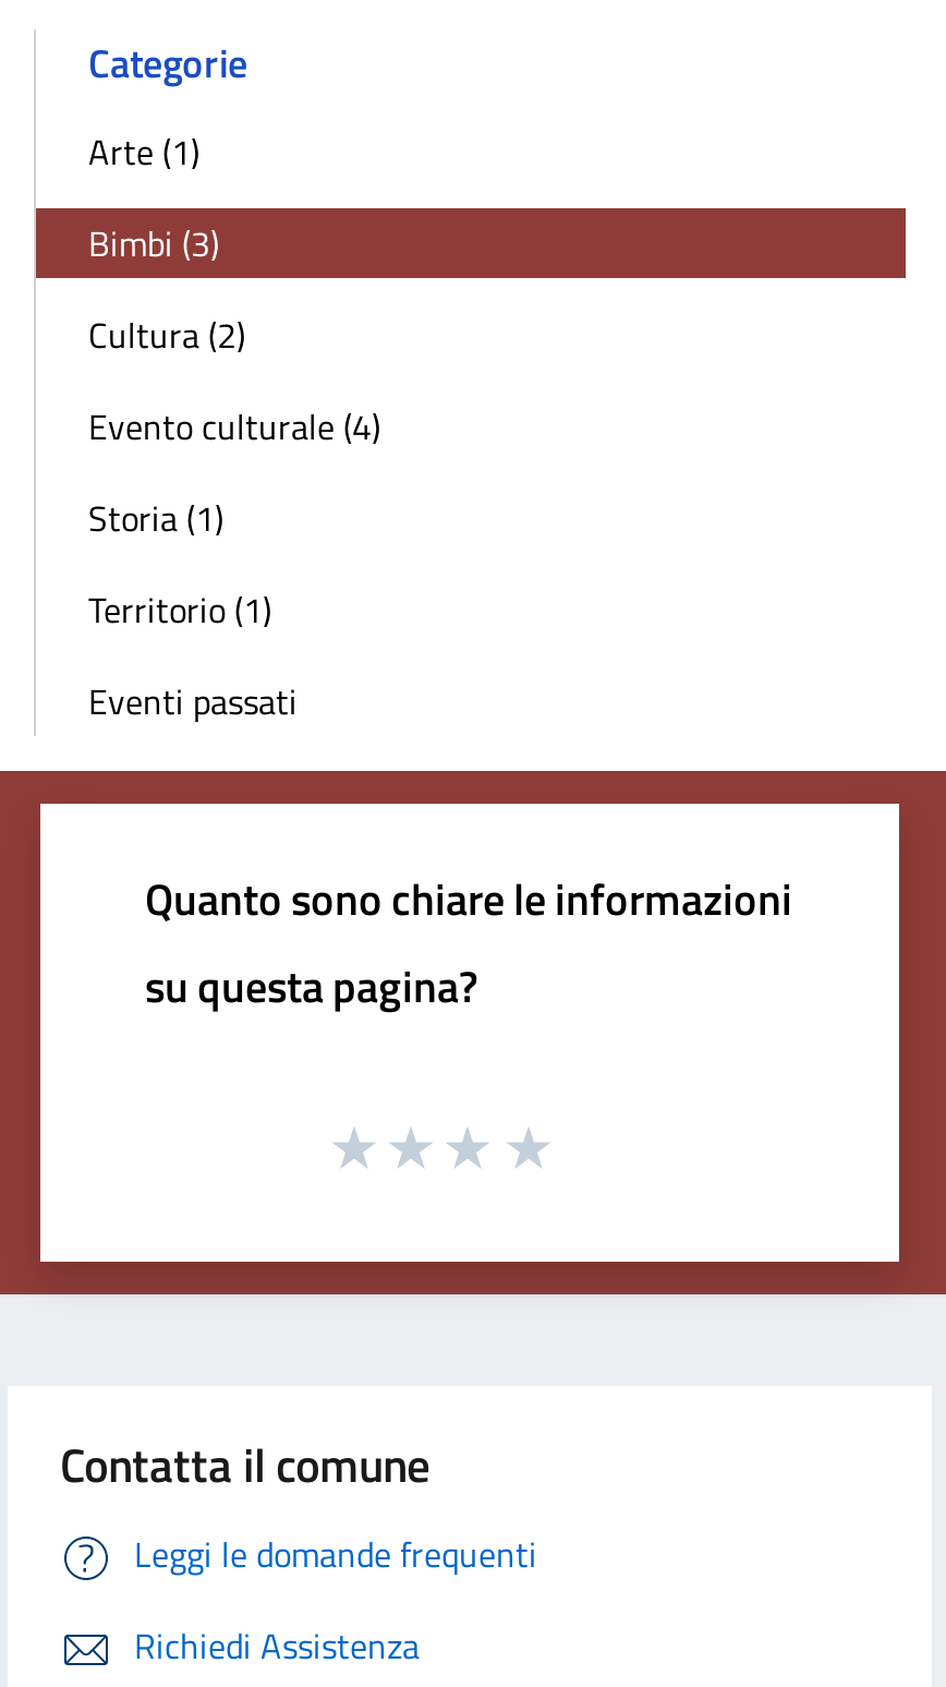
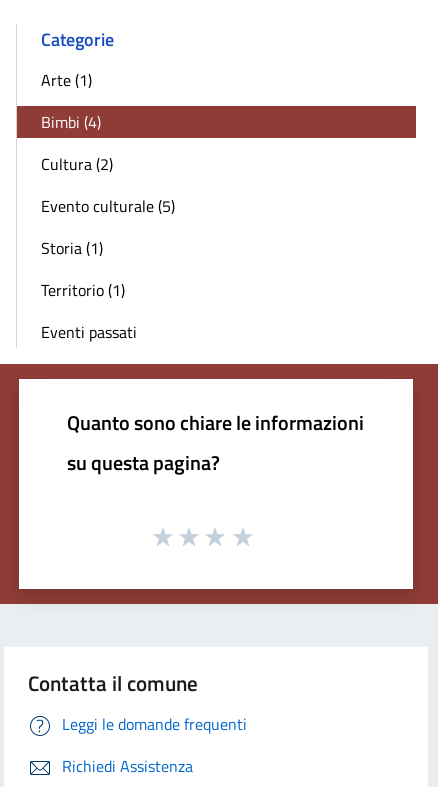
[88,216,219,269] Bimbi (3) -> [41,110,101,134] Bimbi (4)
[88,400,380,452] Evento culturale (4) -> [41,194,175,218] Evento culturale (5)

